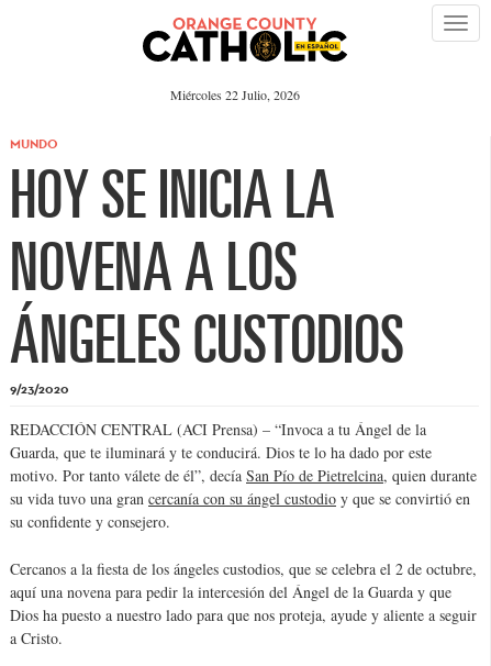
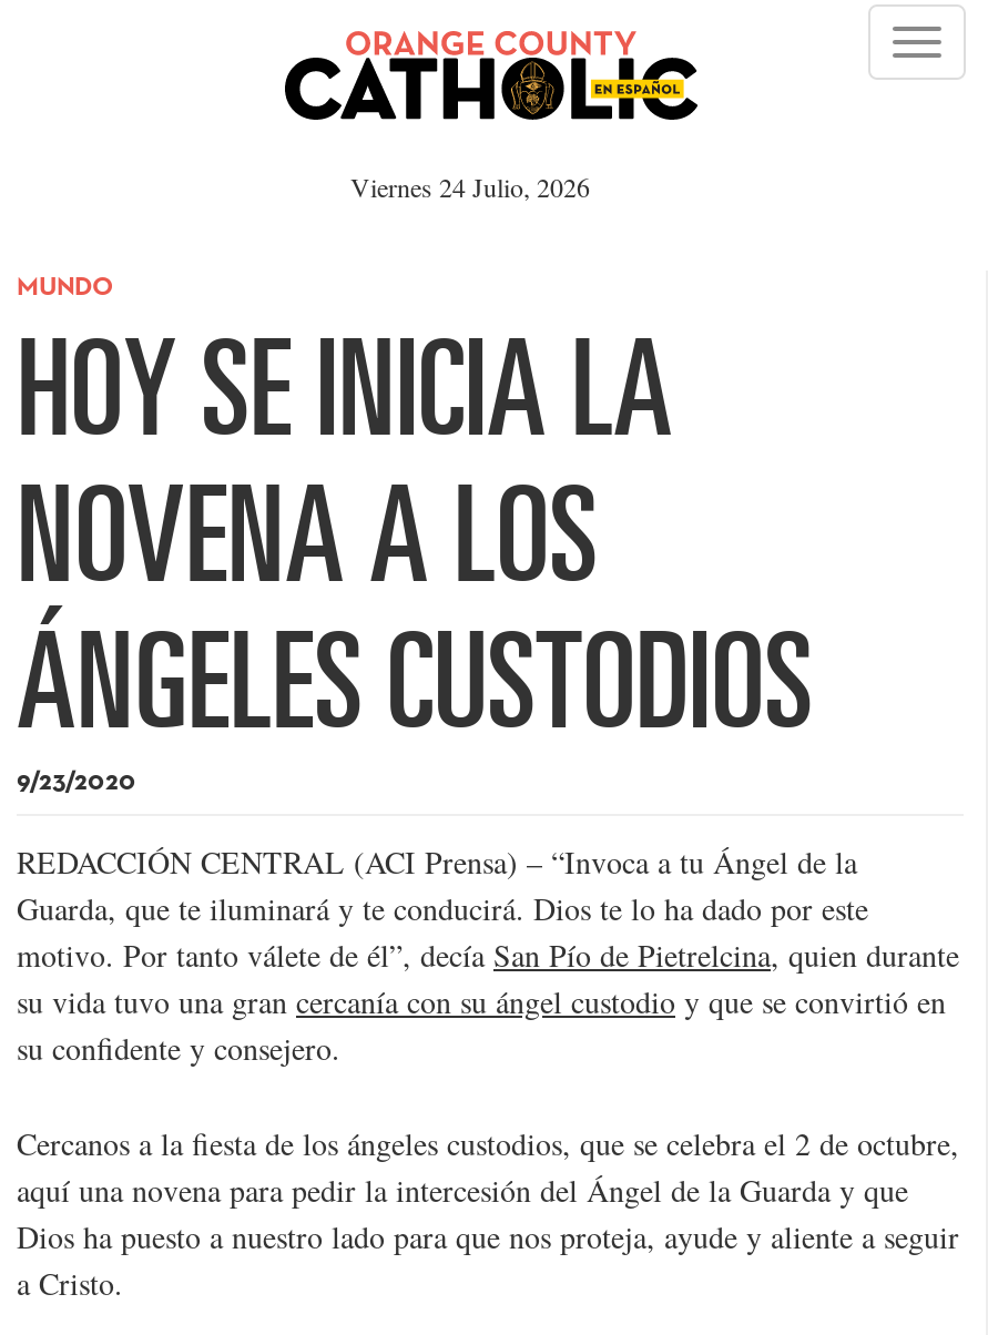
[170,86,303,103] Miércoles 22 Julio, 2026 -> [350,169,597,204] Viernes 24 Julio, 2026

